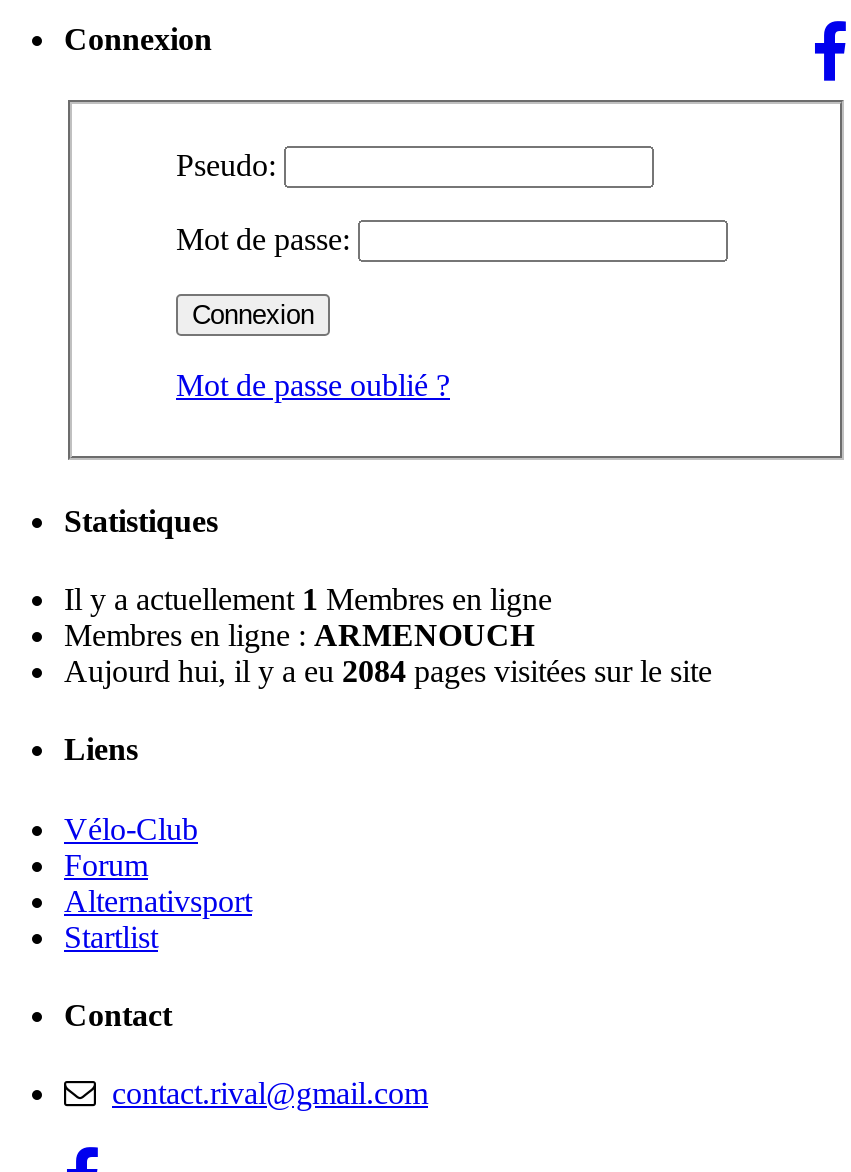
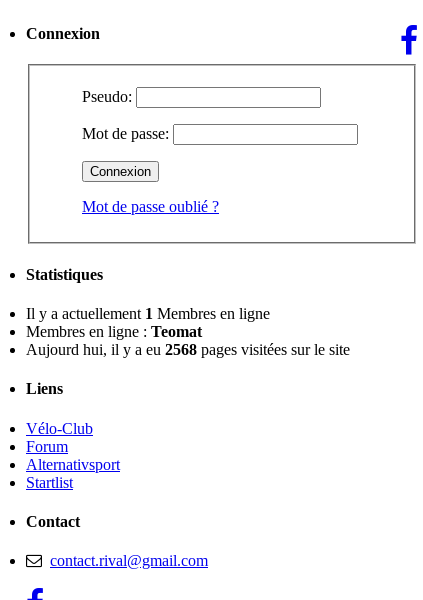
[64,618,534,652] Membres en ligne : ARMENOUCH -> [26,323,202,340] Membres en ligne : Teomat
[64,654,712,688] Aujourd hui, il y a eu 2084 pages visitées sur le site -> [26,341,350,358] Aujourd hui, il y a eu 2568 pages visitées sur le site

